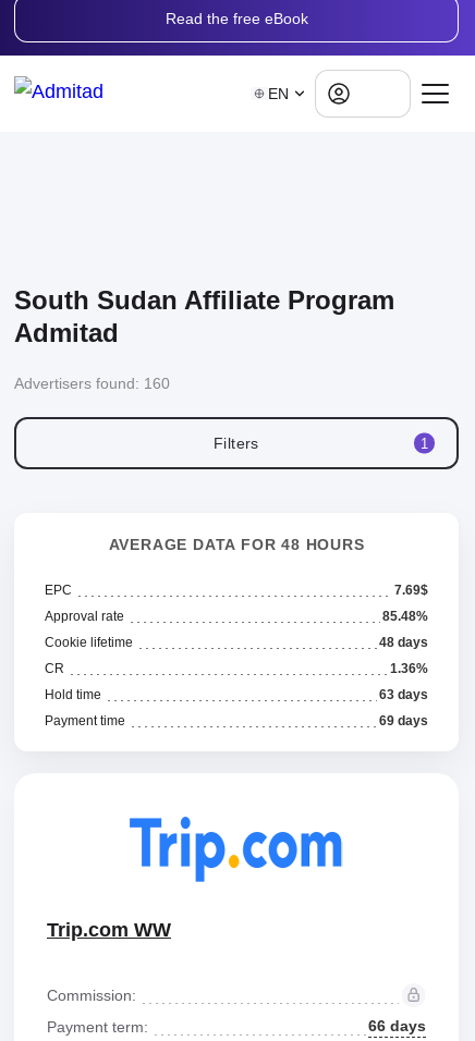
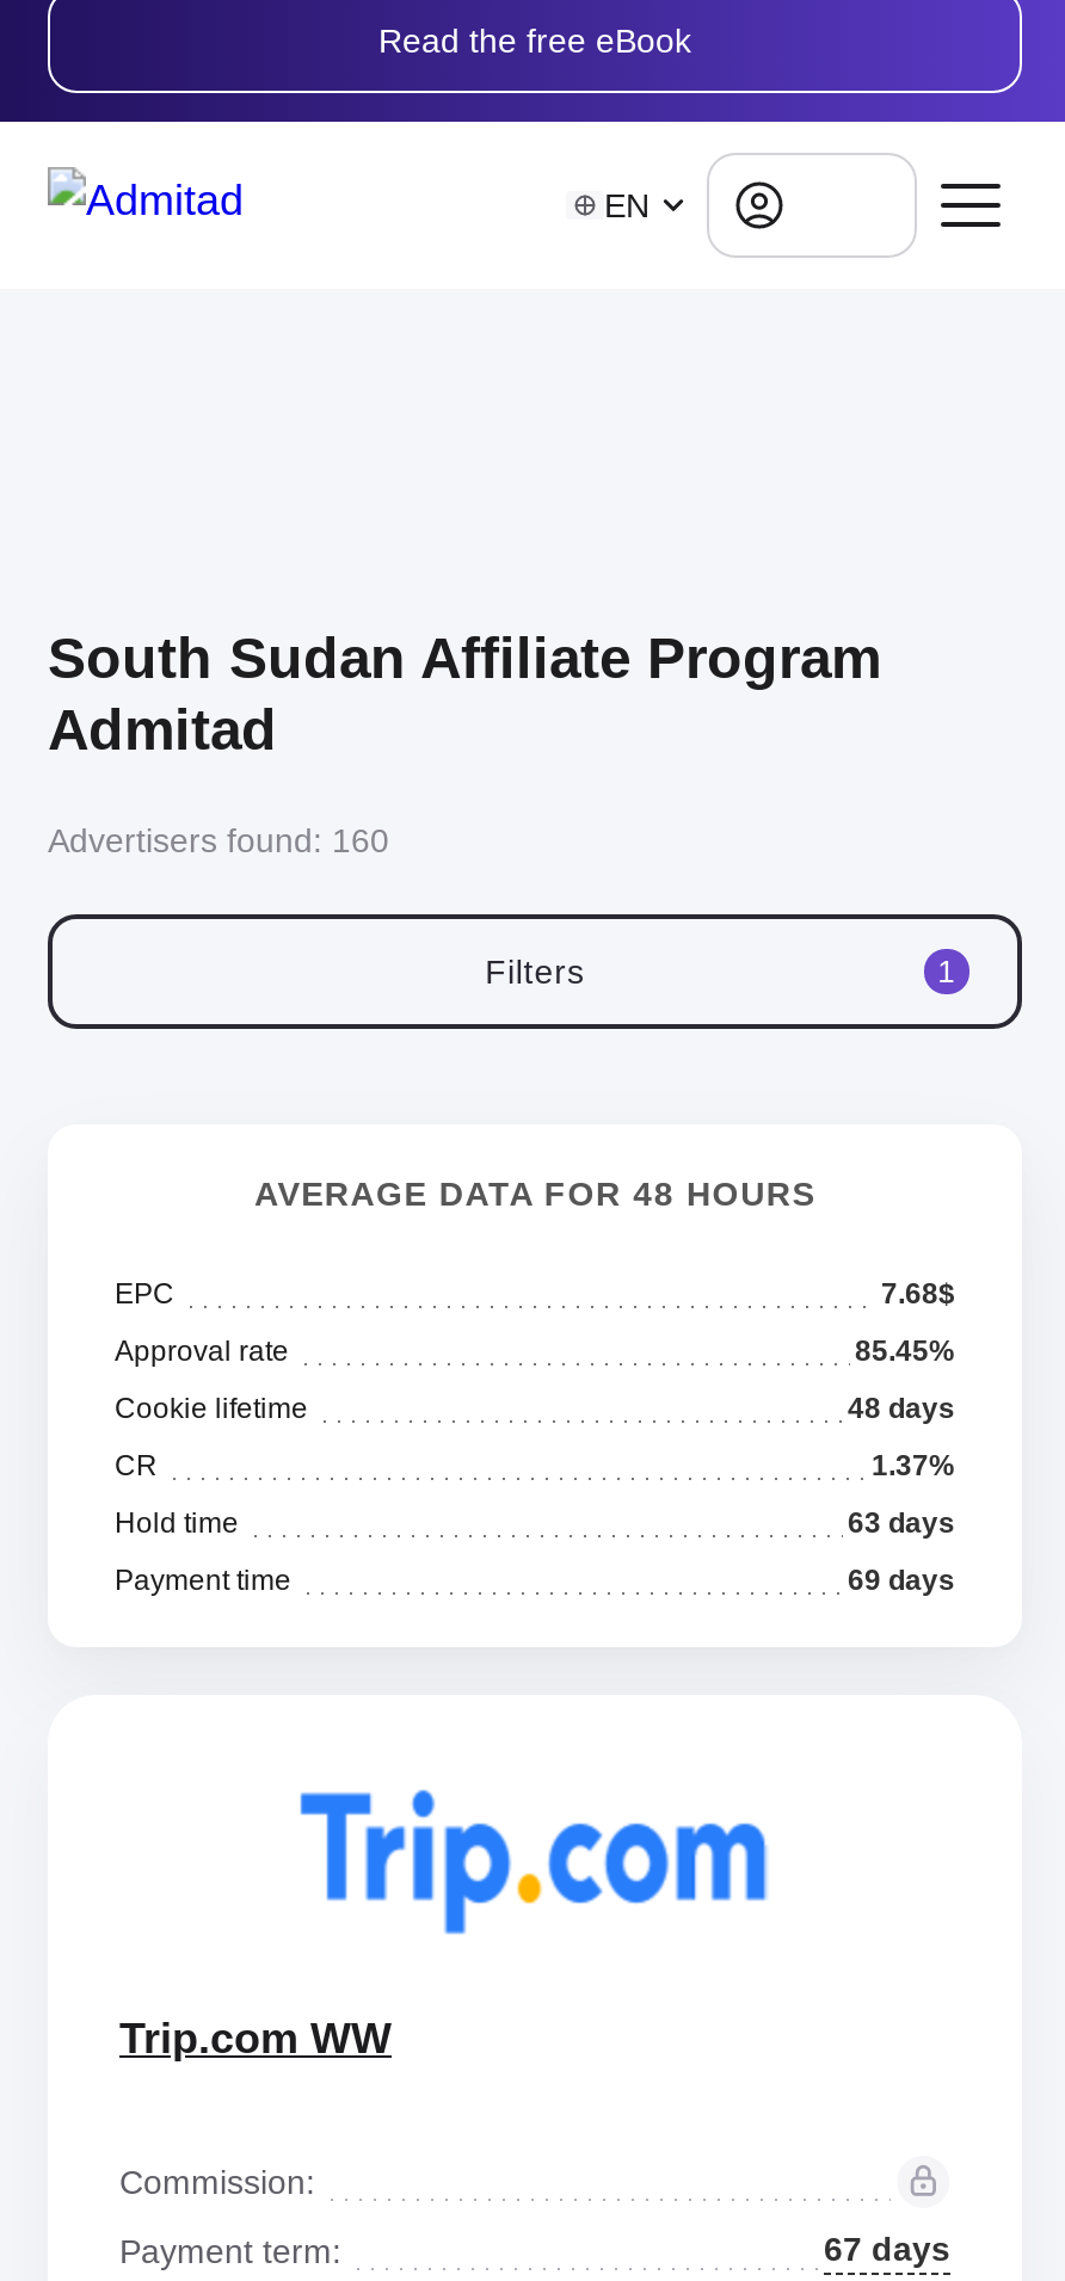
[394,583,428,598] 7.69$ -> [881,1277,955,1311] 7.68$
[382,609,428,624] 85.48% -> [855,1334,955,1368] 85.45%
[390,661,428,676] 1.36% -> [872,1449,955,1482] 1.37%
[368,1017,426,1034] 66 days -> [824,2230,950,2268] 67 days

